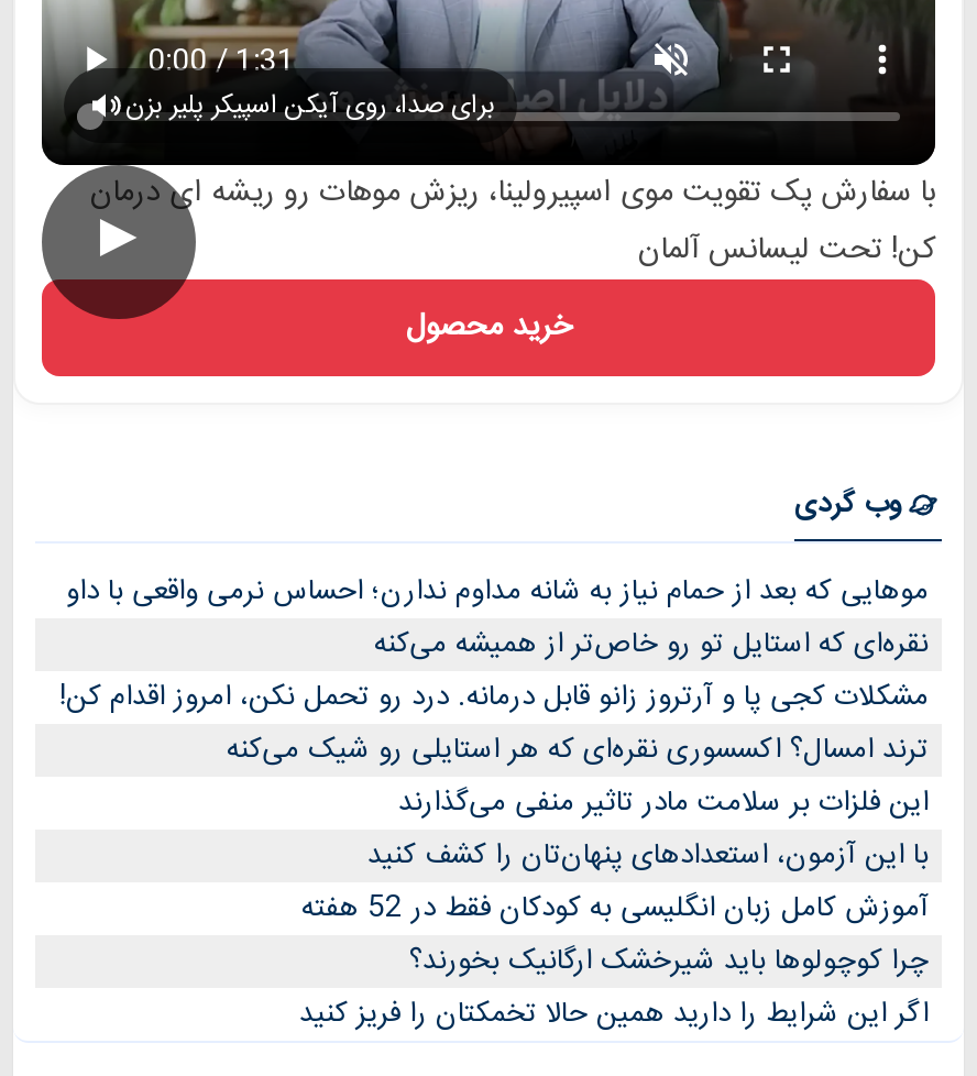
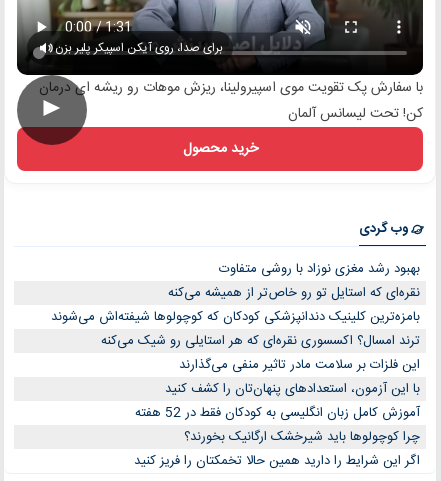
[66,568,929,616] موهایی که بعد از حمام نیاز به شانه مداوم ندارن؛ احساس نرمی واقعی با داو -> [219,258,420,280] بهبود رشد مغزی نوزاد با روشی متفاوت
[59,674,929,722] مشکلات کجی پا و آرتروز زانو قابل درمانه. درد رو تحمل نکن، امروز اقدام کن! -> [51,306,420,328] بامزه‌ترین کلینیک دندانپزشکی کودکان که کوچولوها شیفته‌اش می‌شوند

